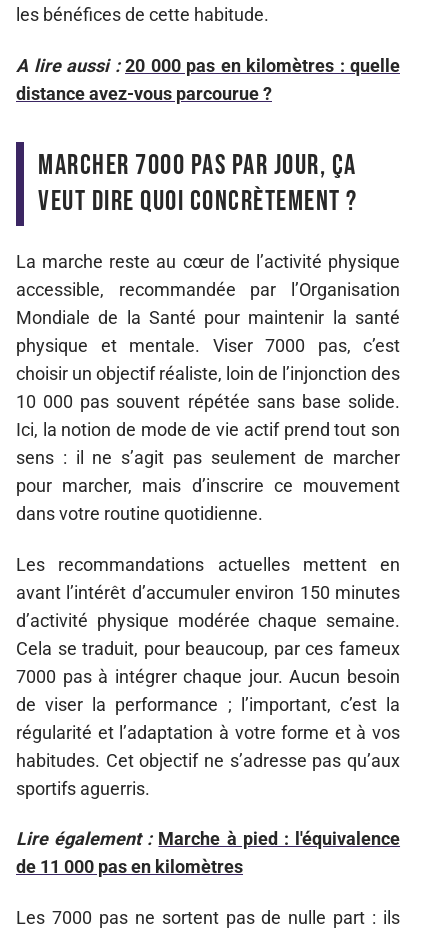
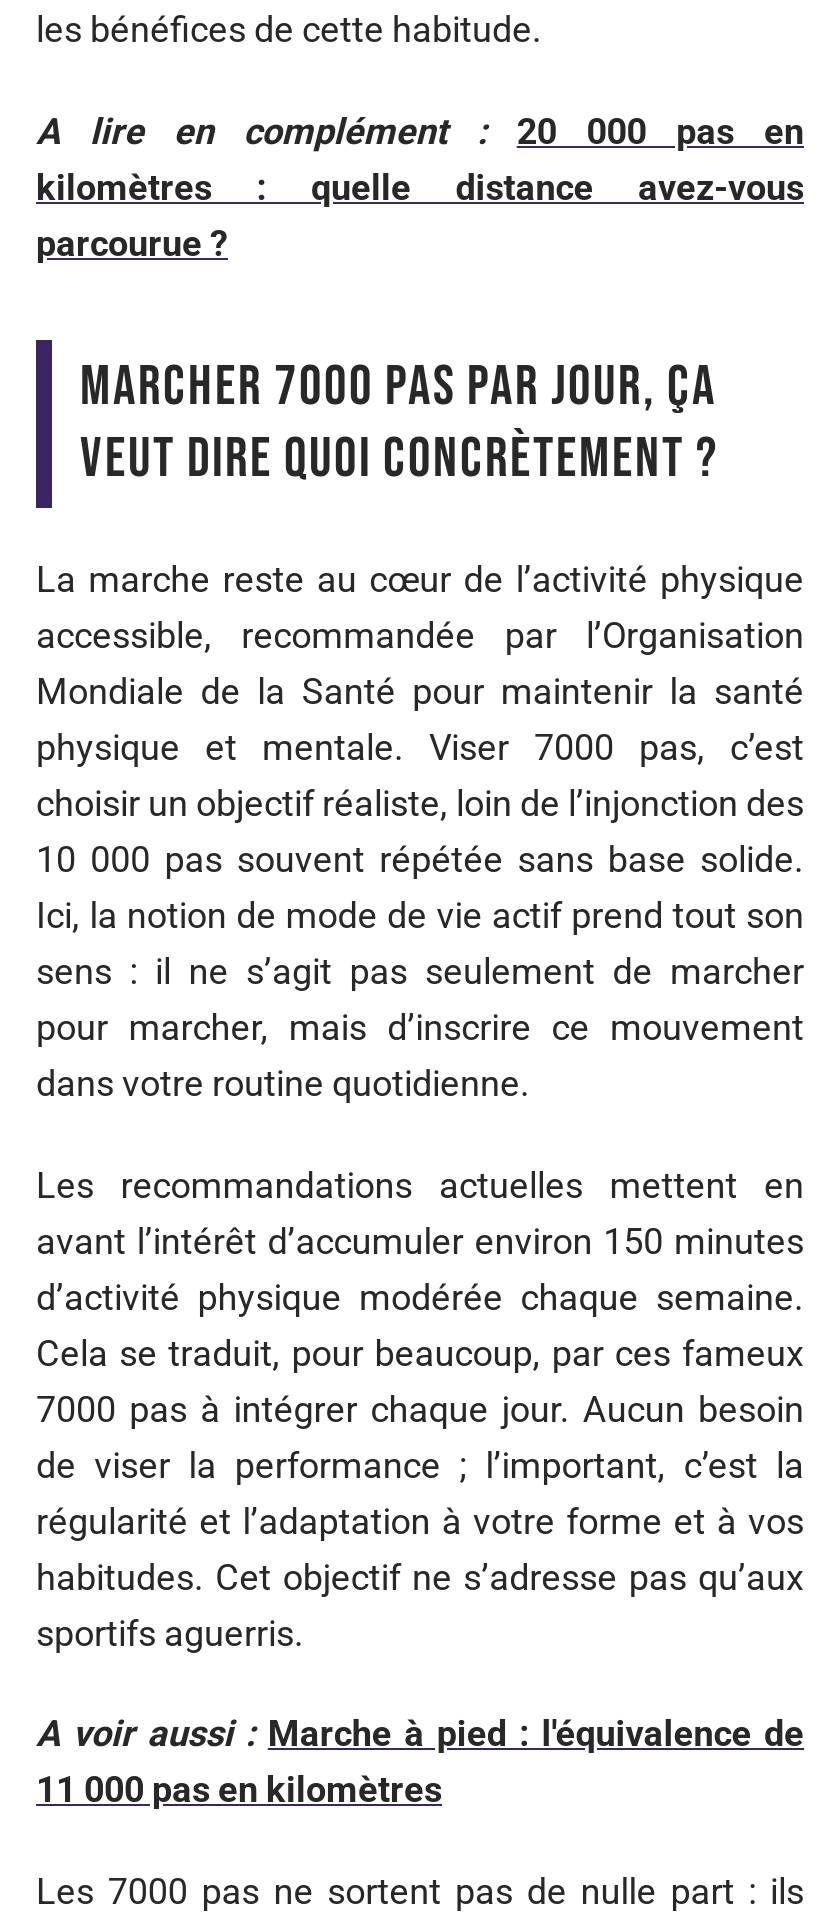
[16,54,400,103] A lire aussi : 20 000 pas en kilomètres : quelle | distance avez-vous parcourue ? -> [36,109,804,263] A lire en complément : | 20 000 pas en | kilomètres : quelle distance avez-vous | parcourue ?
[16,828,400,877] Lire également : Marche à pied : l'équivalence | de 11 000 pas en kilomètres -> [36,1712,804,1810] A voir aussi : Marche à pied : l'équivalence de | 11 000 pas en kilomètres

